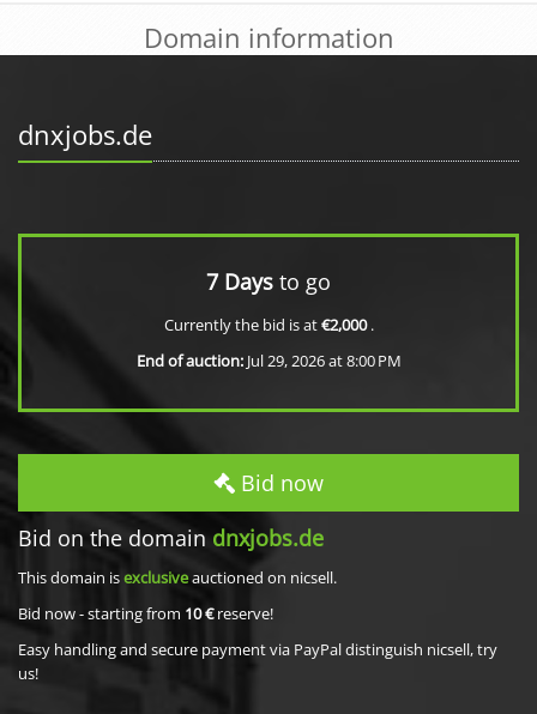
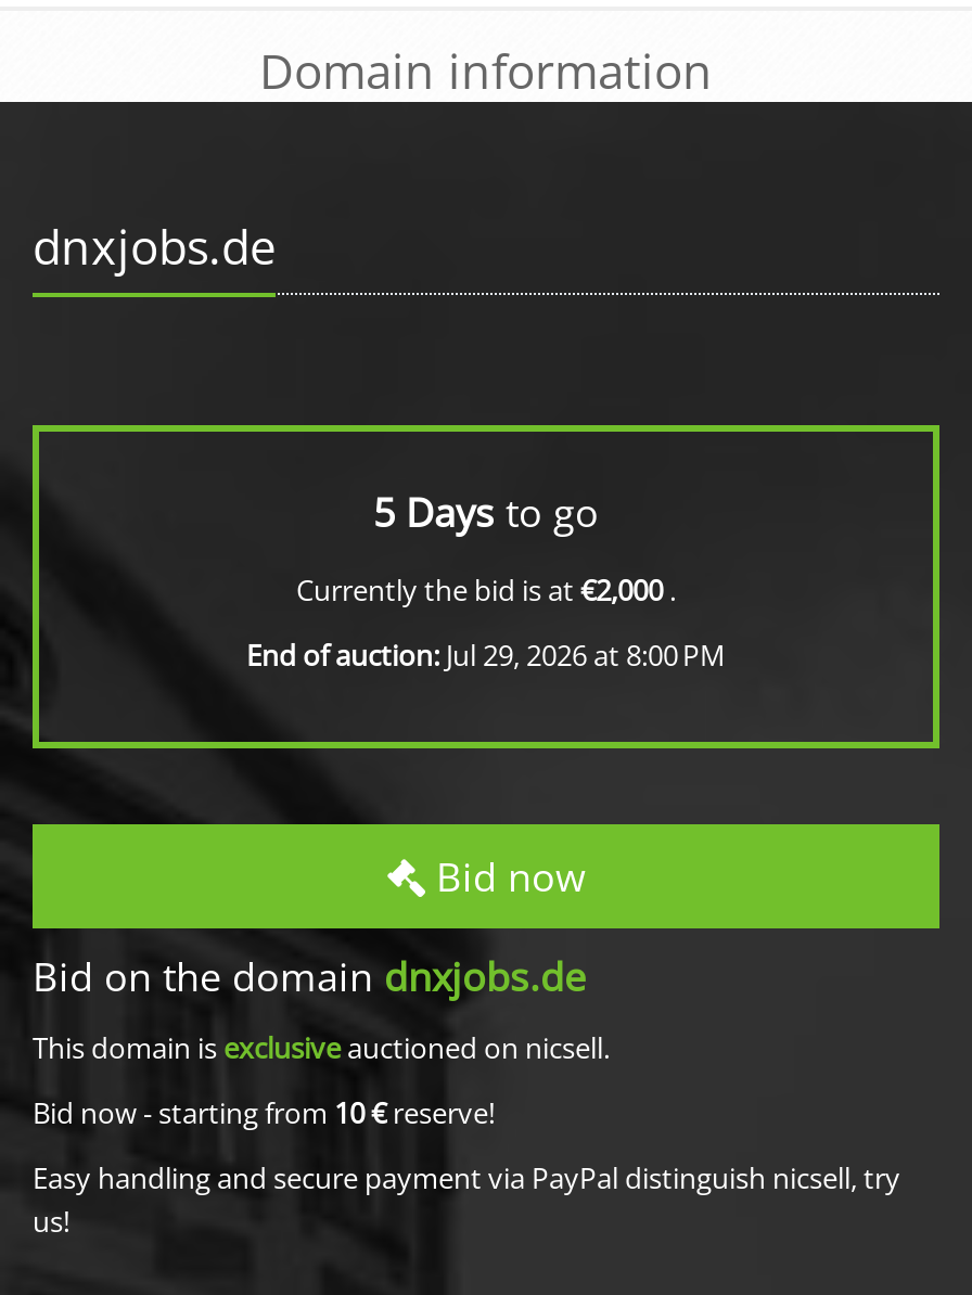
[206,267,331,296] 7 Days to go -> [373,486,599,538] 5 Days to go

